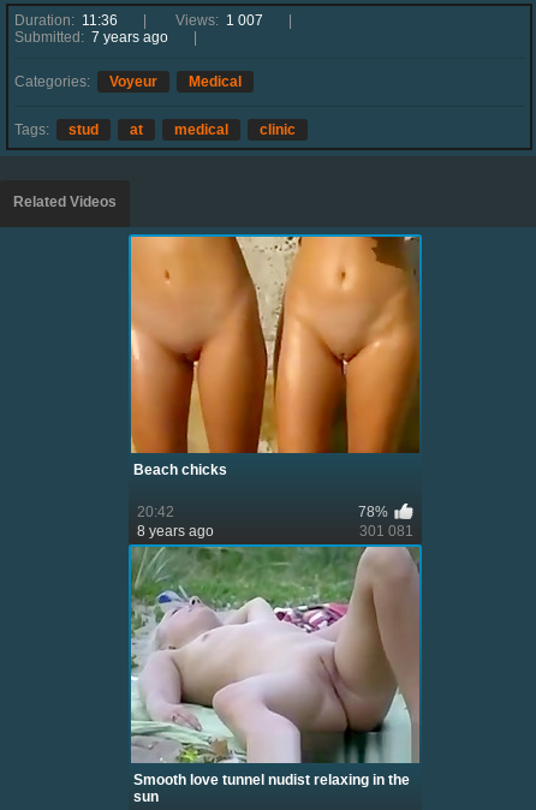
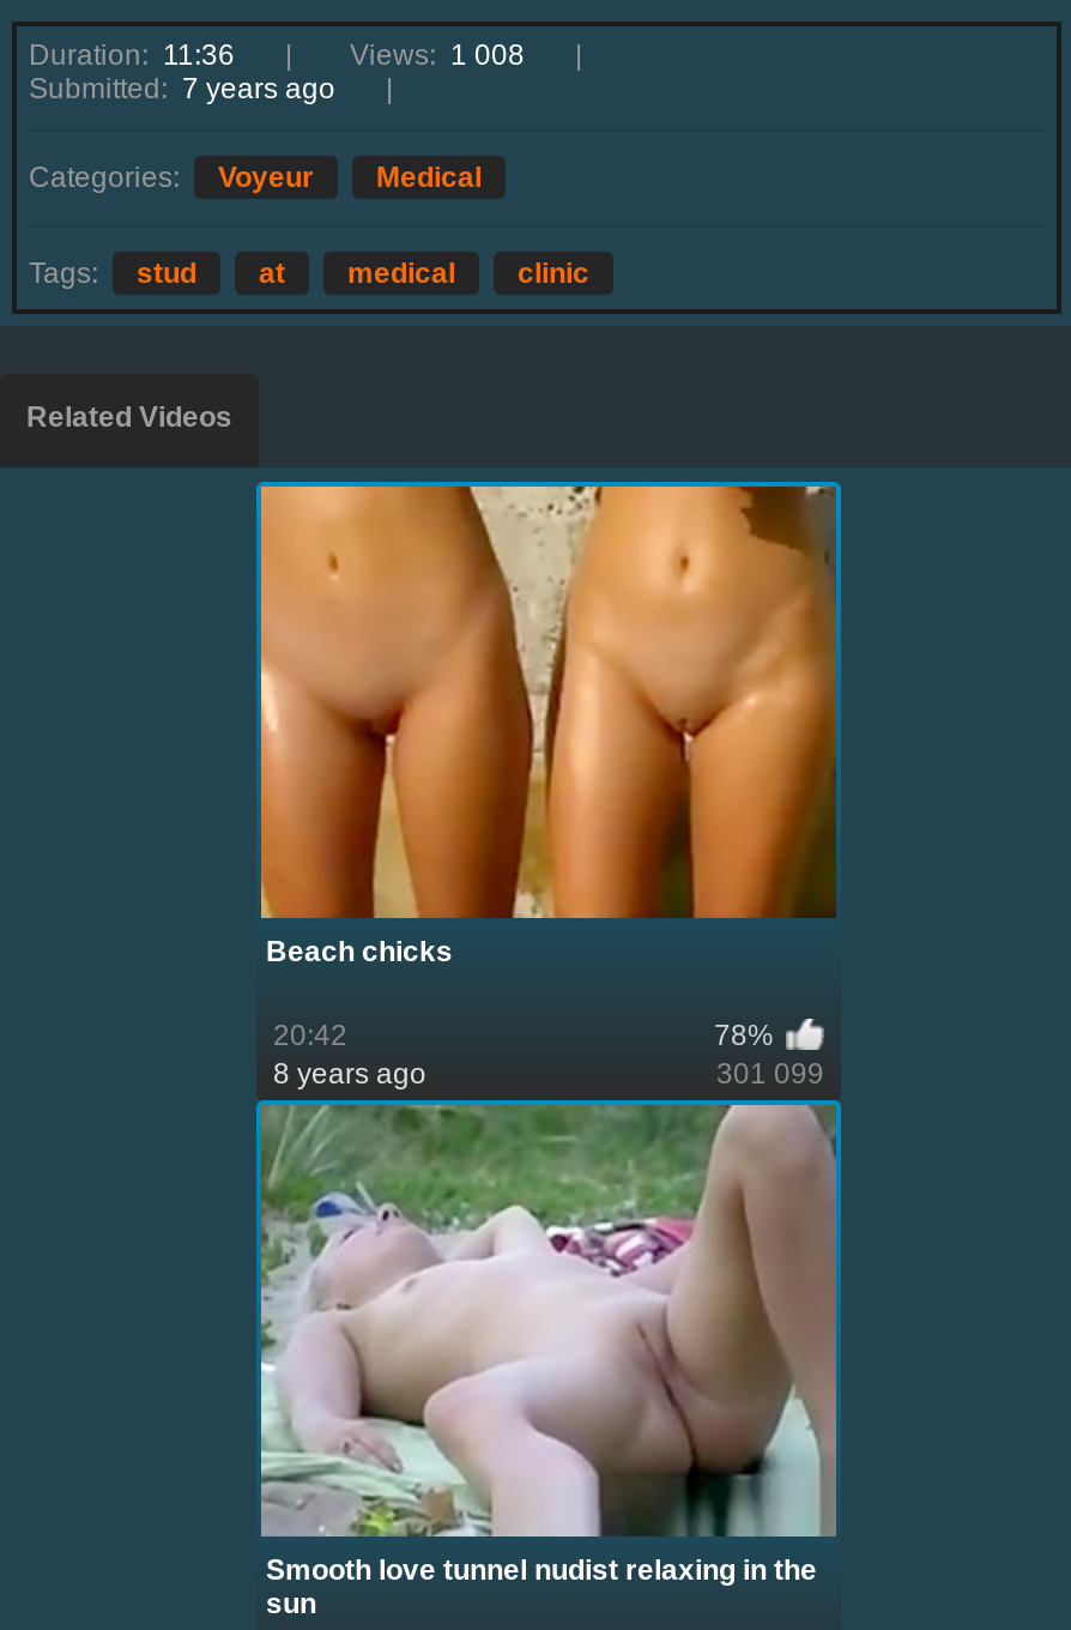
[175,12,263,29] Views: 1 007 -> [350,39,525,72] Views: 1 008
[359,523,413,540] 301 081 -> [716,1057,824,1091] 301 099

